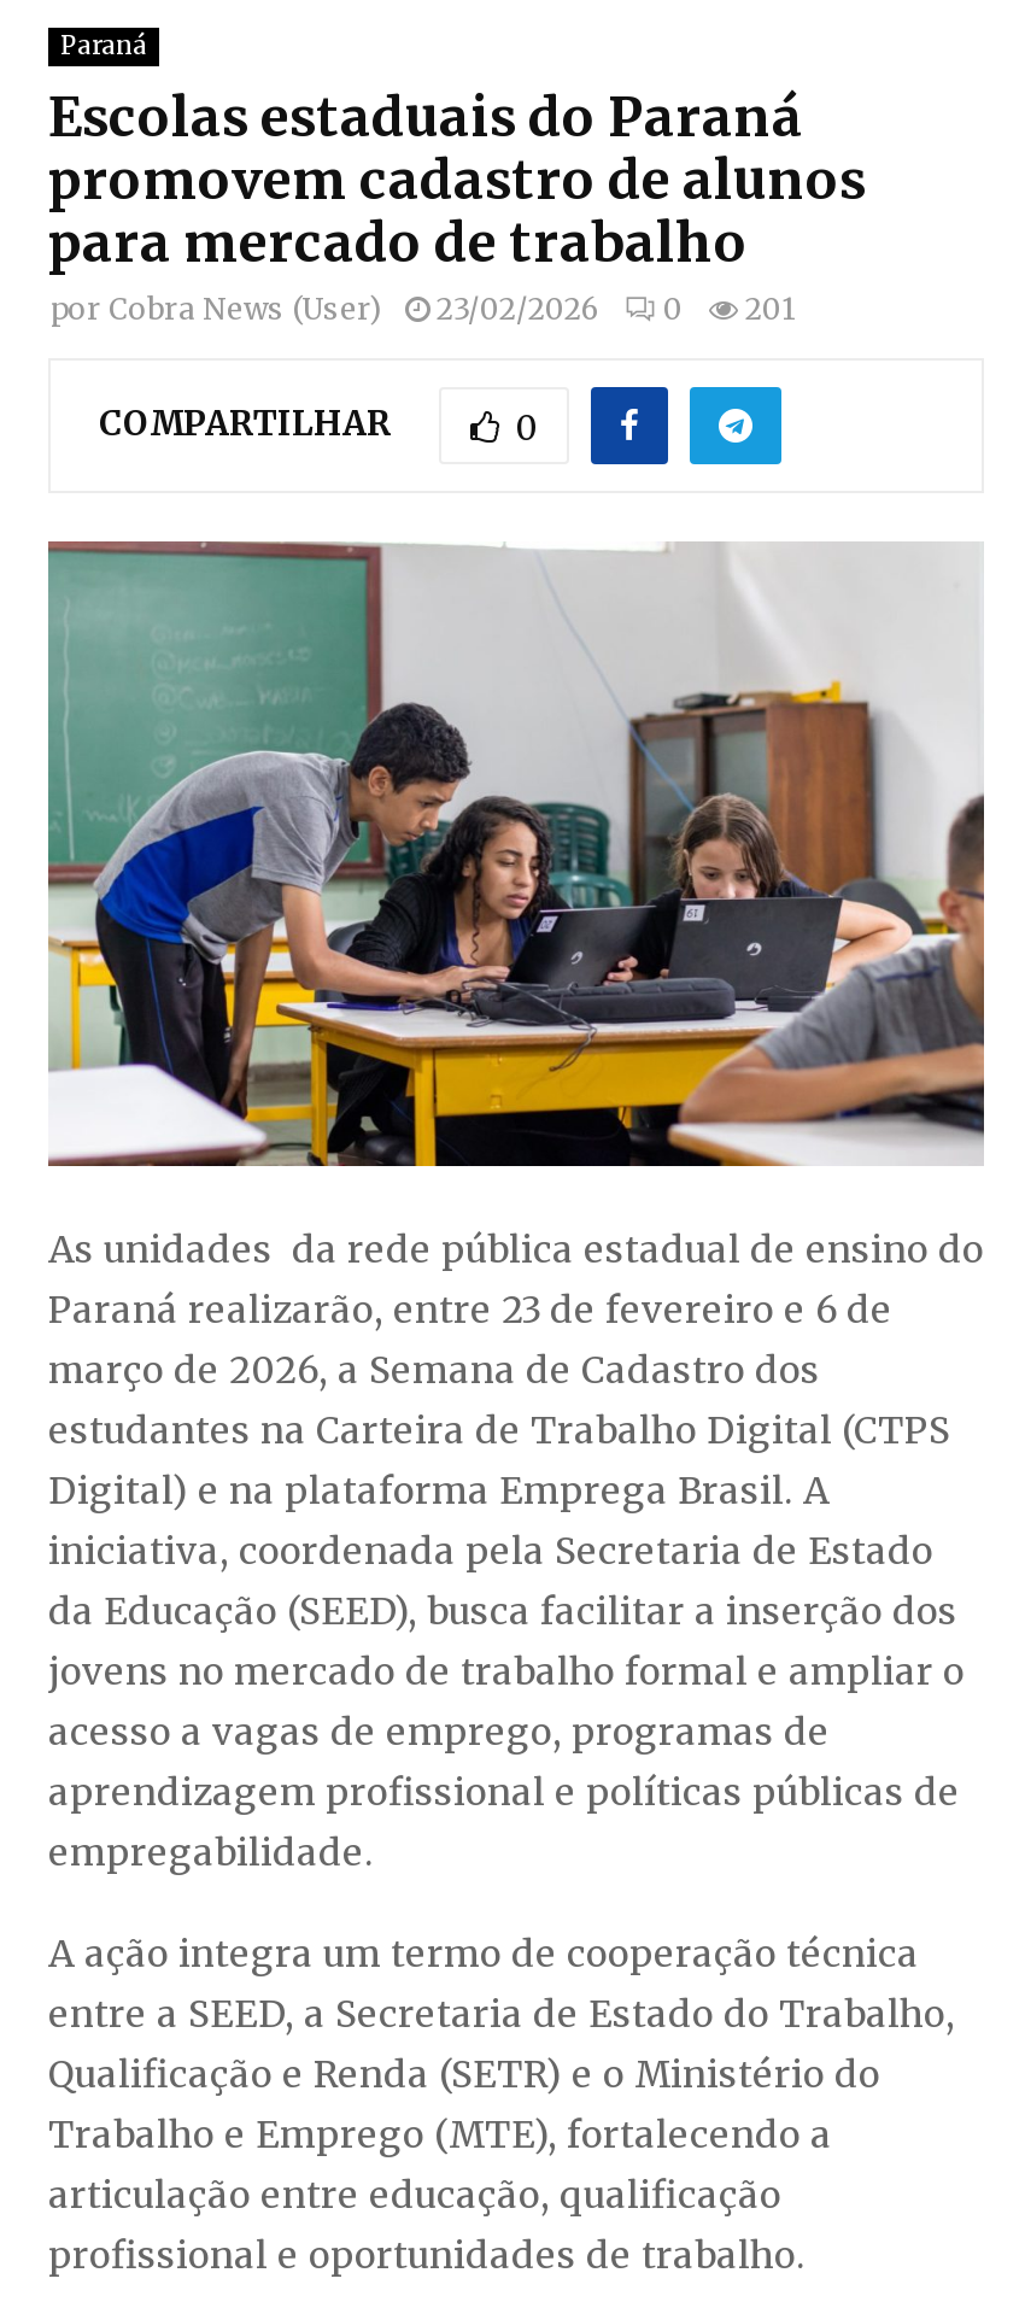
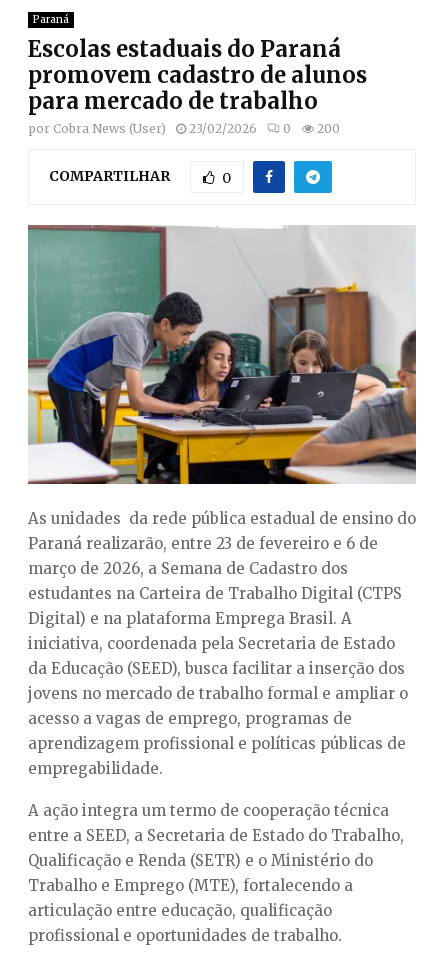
[745,291,796,327] 201 -> [317,121,340,136] 200

